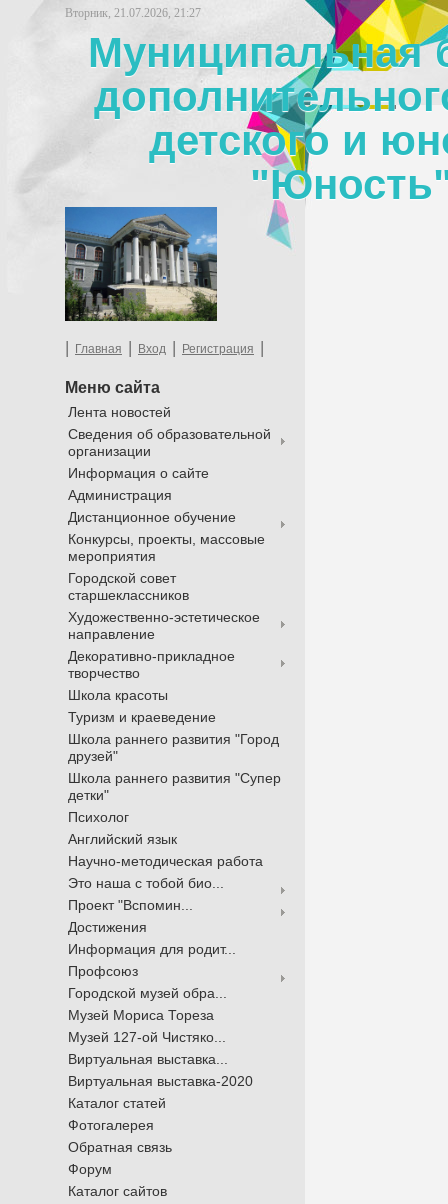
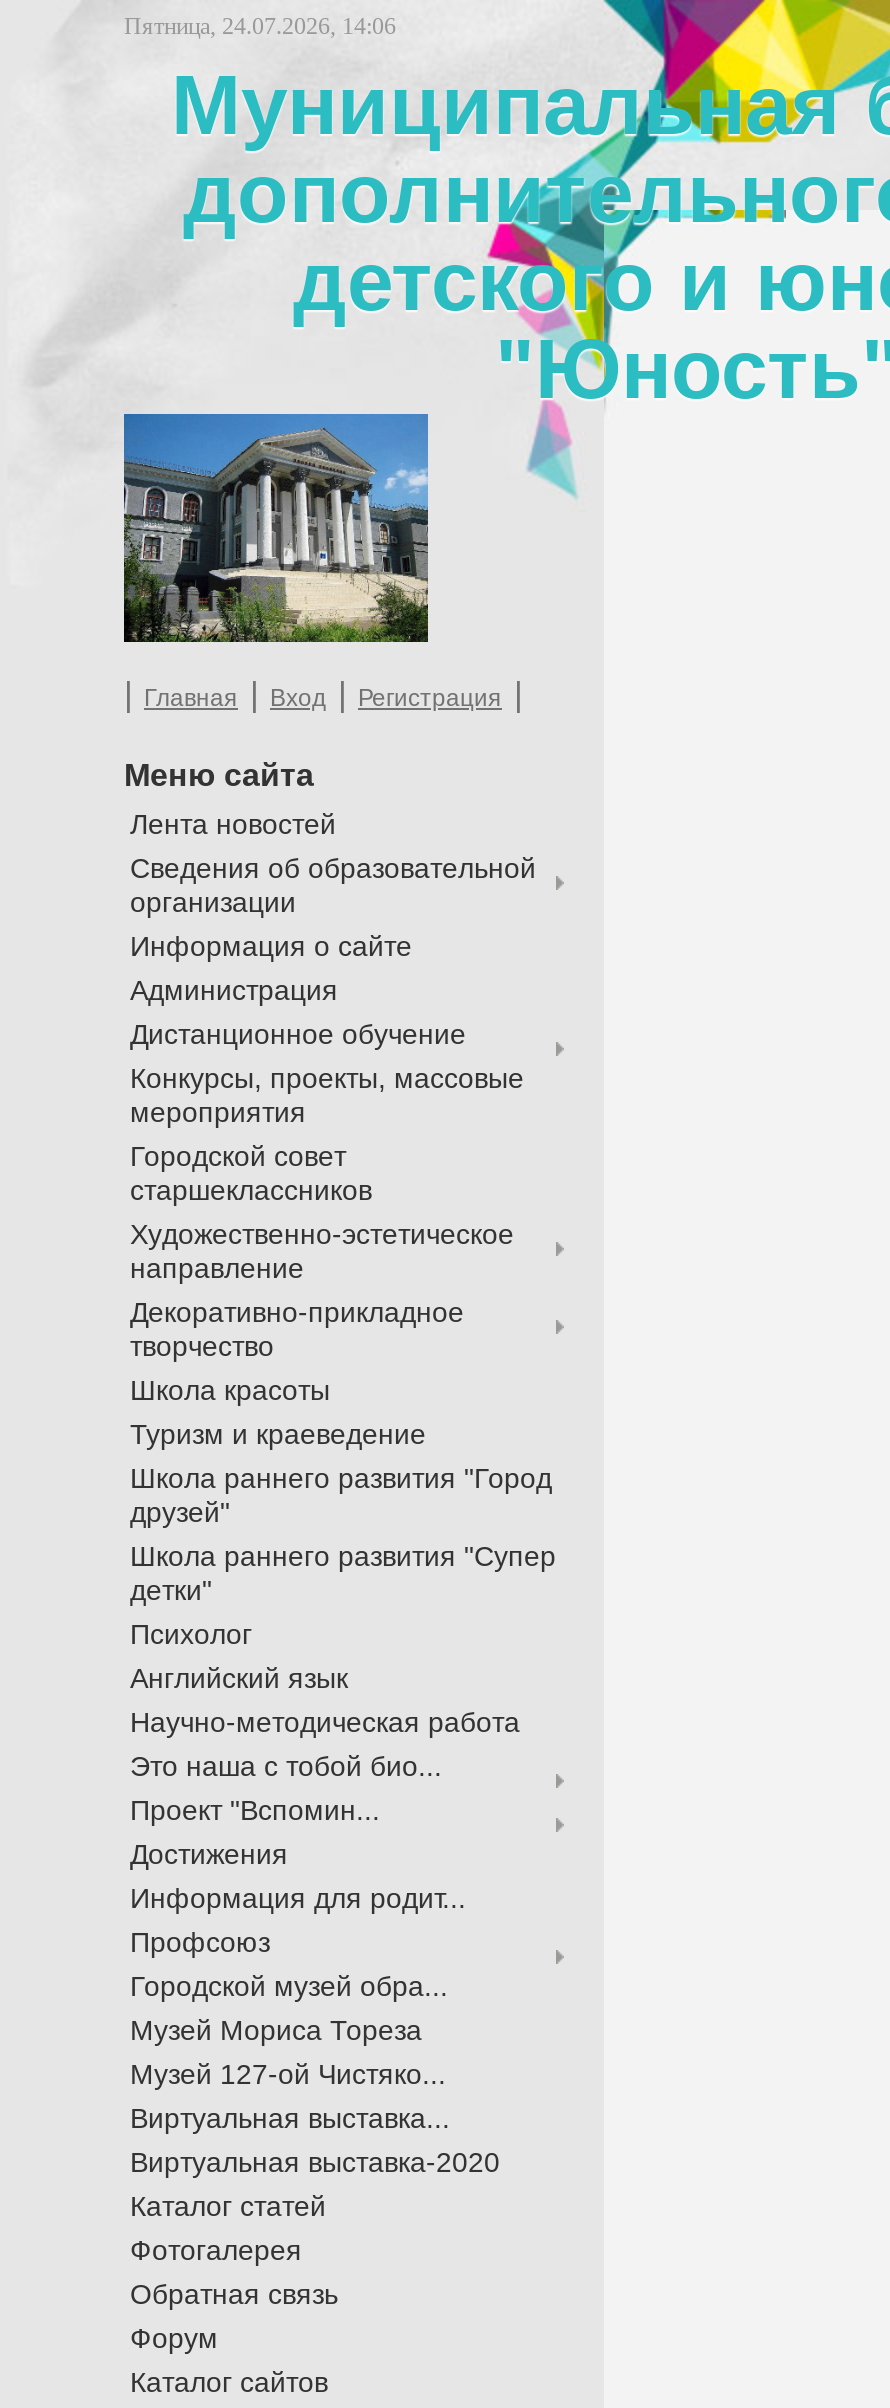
[65,6,201,20] Вторник, 21.07.2026, 21:27 -> [124,12,396,40] Пятница, 24.07.2026, 14:06

